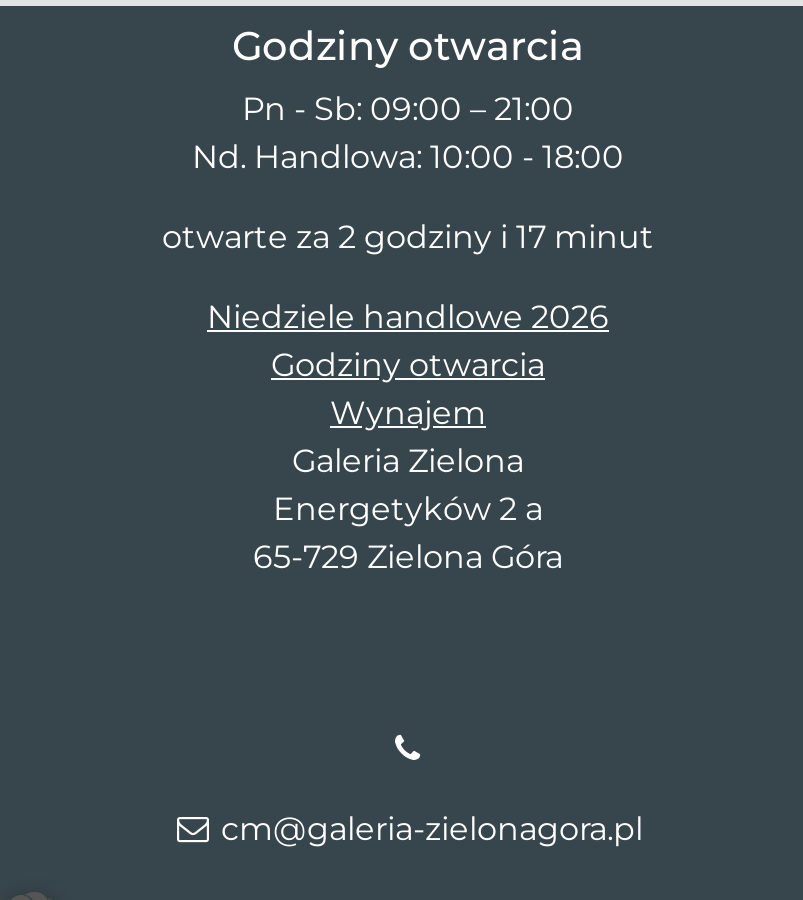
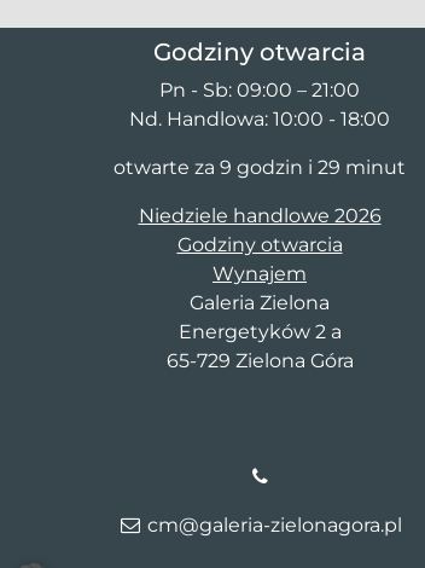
[162,218,654,256] otwarte za 2 godziny i 17 minut -> [113,156,406,179] otwarte za 9 godzin i 29 minut

